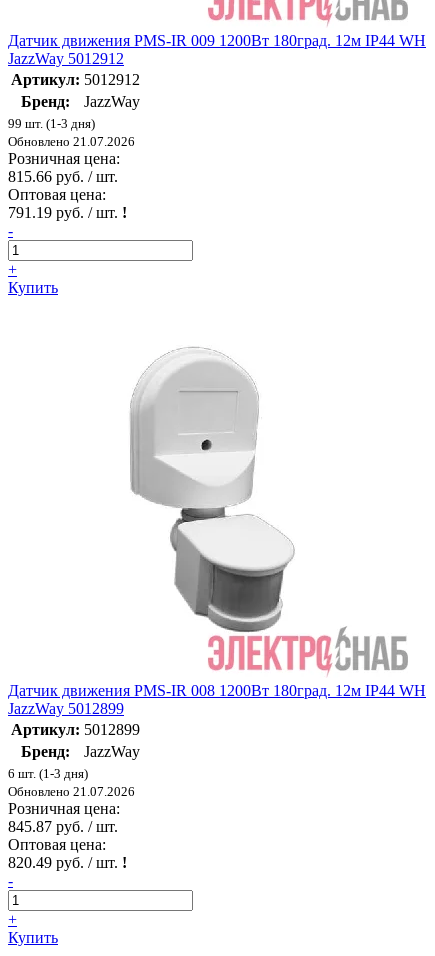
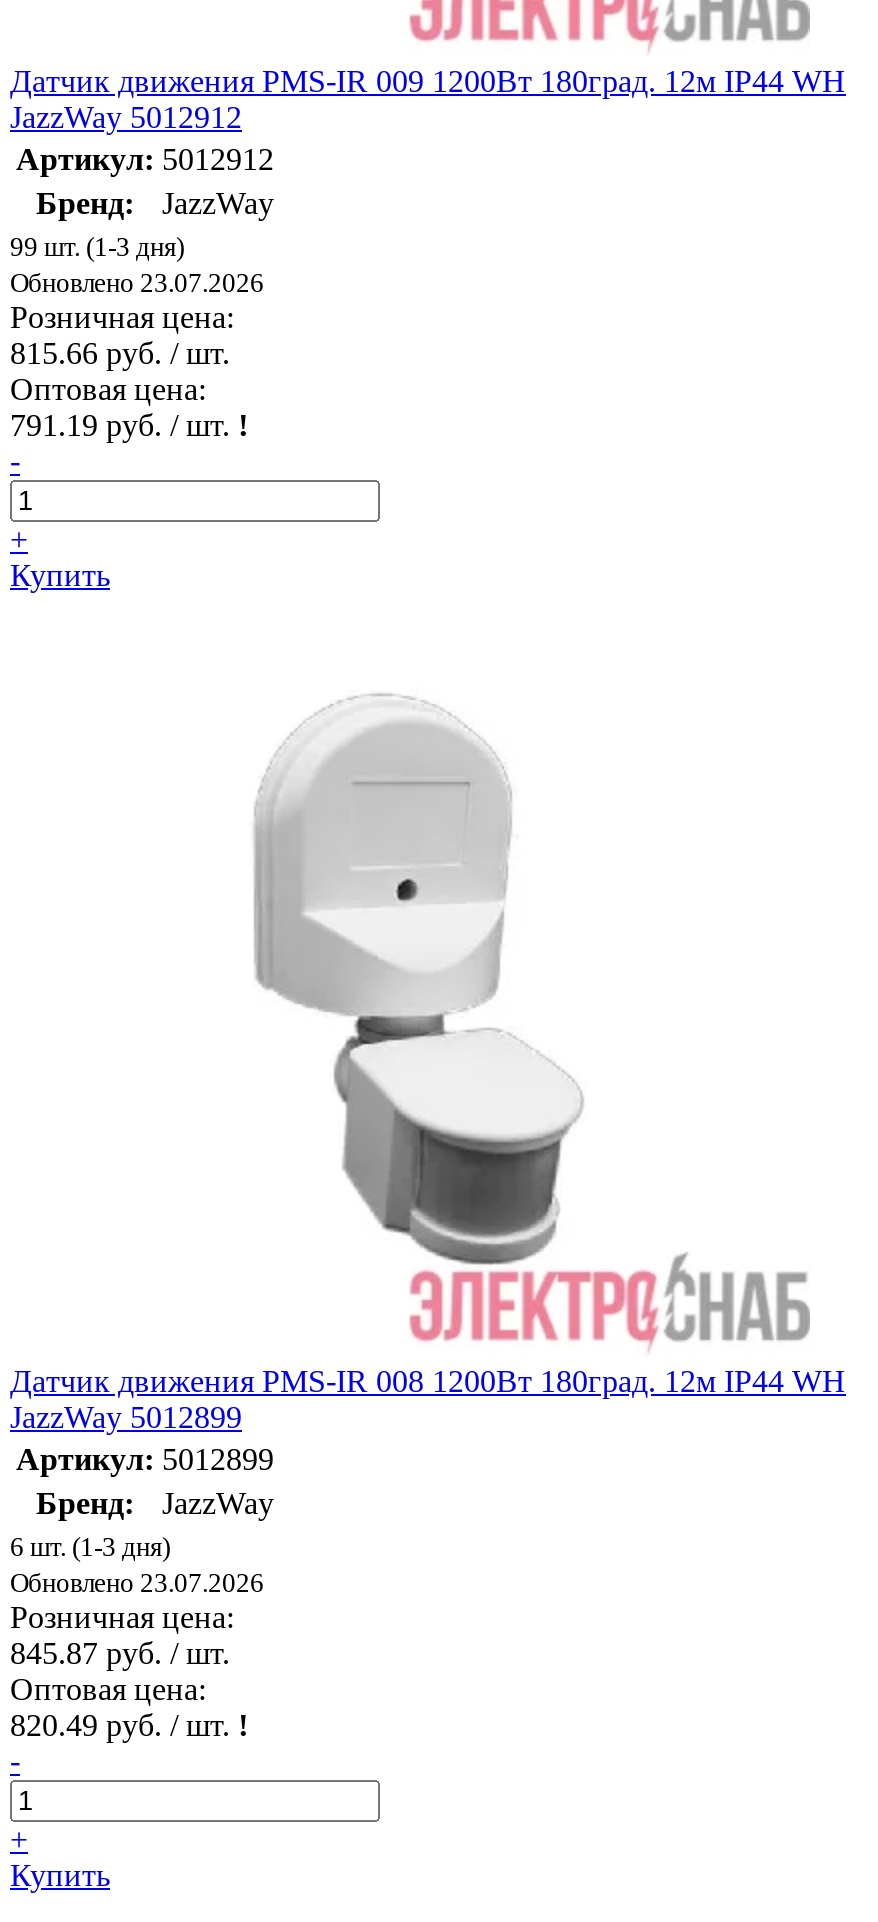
[8,134,135,149] Обновлено 21.07.2026 -> [10,267,264,297] Обновлено 23.07.2026
[8,784,135,799] Обновлено 21.07.2026 -> [10,1567,264,1597] Обновлено 23.07.2026

